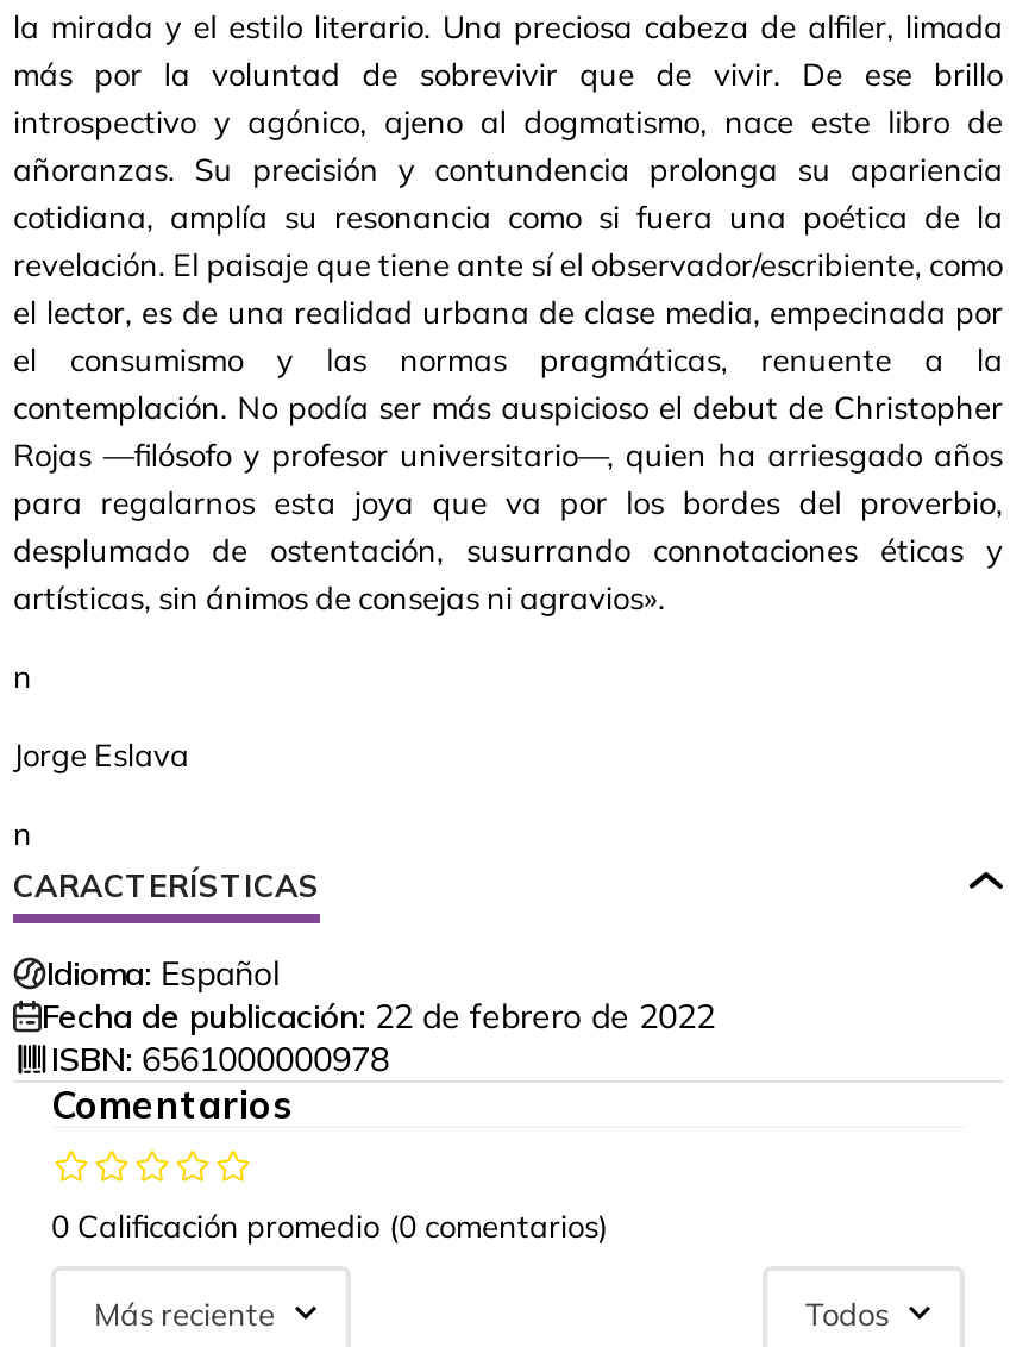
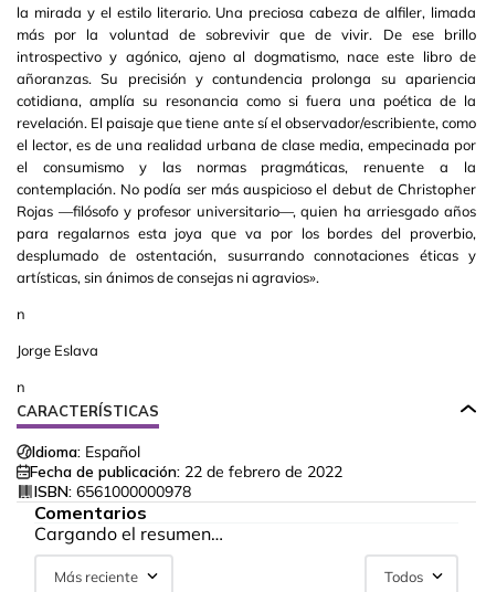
[51,1207,608,1245] 0 Calificación promedio (0 comentarios) -> [34,522,223,545] Cargando el resumen…

